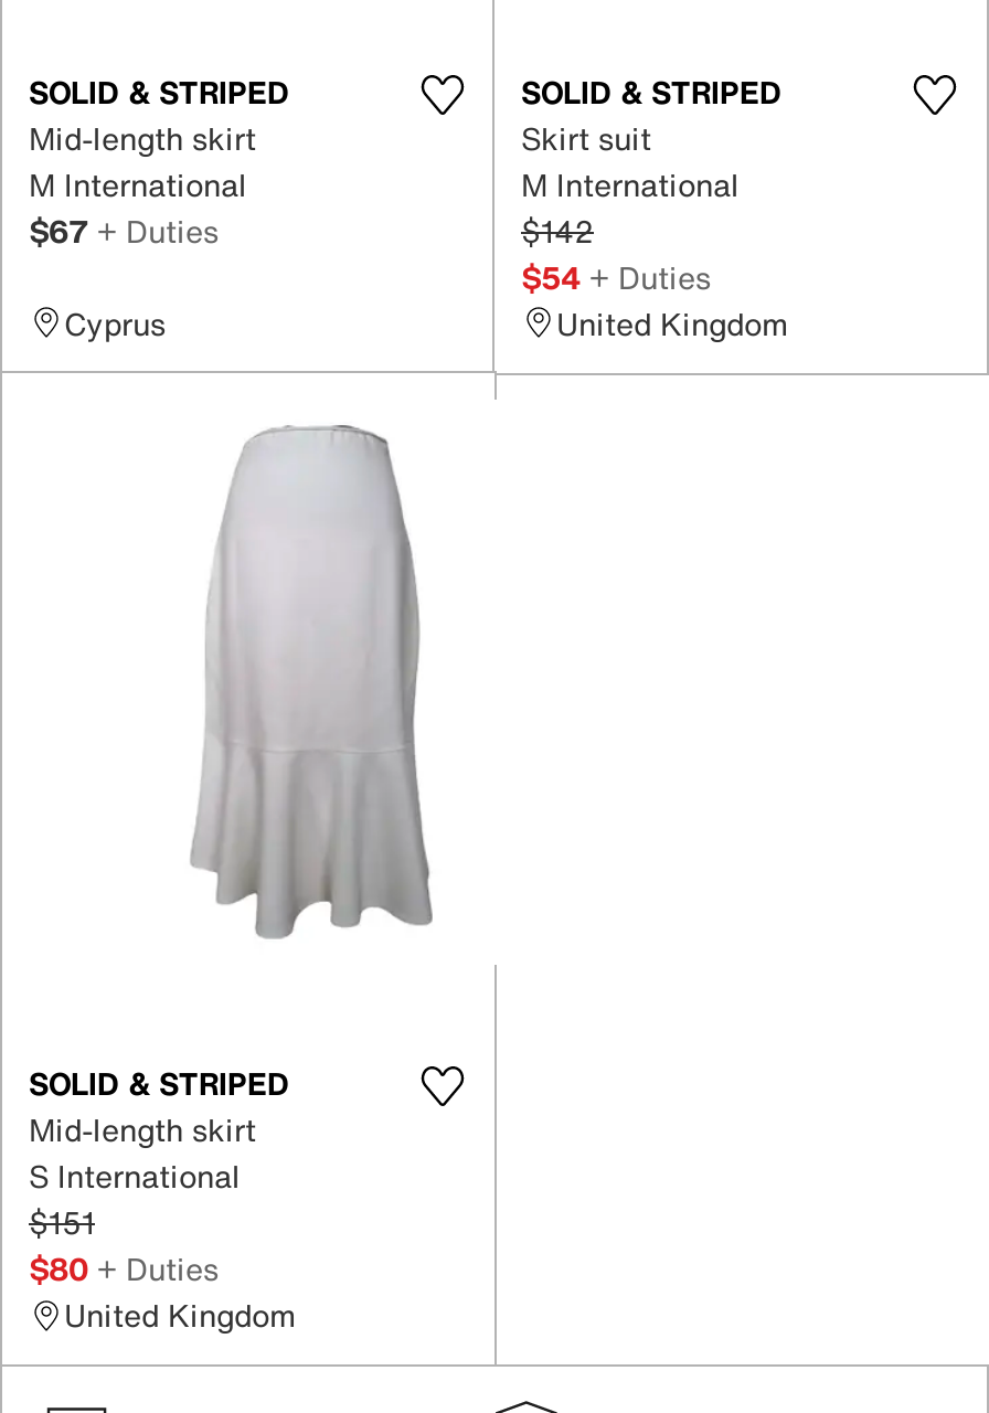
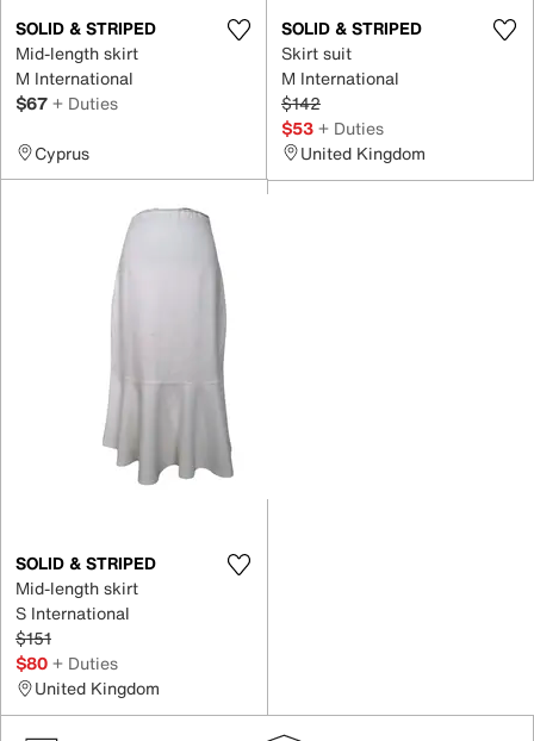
[521,253,711,299] $54 + Duties -> [281,115,384,140] $53 + Duties

